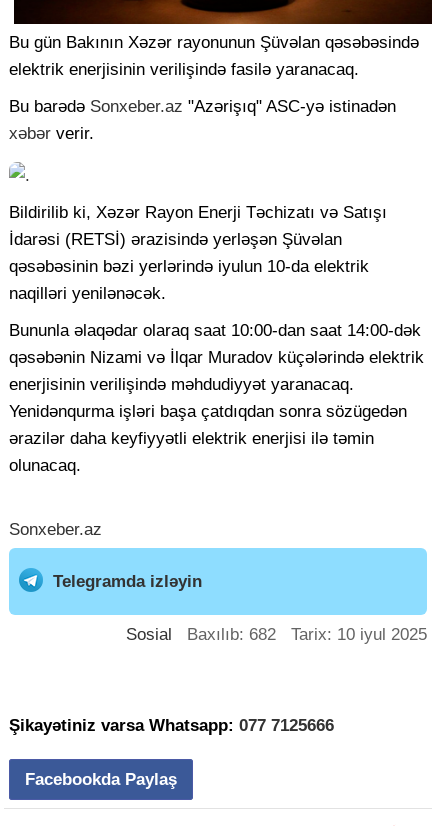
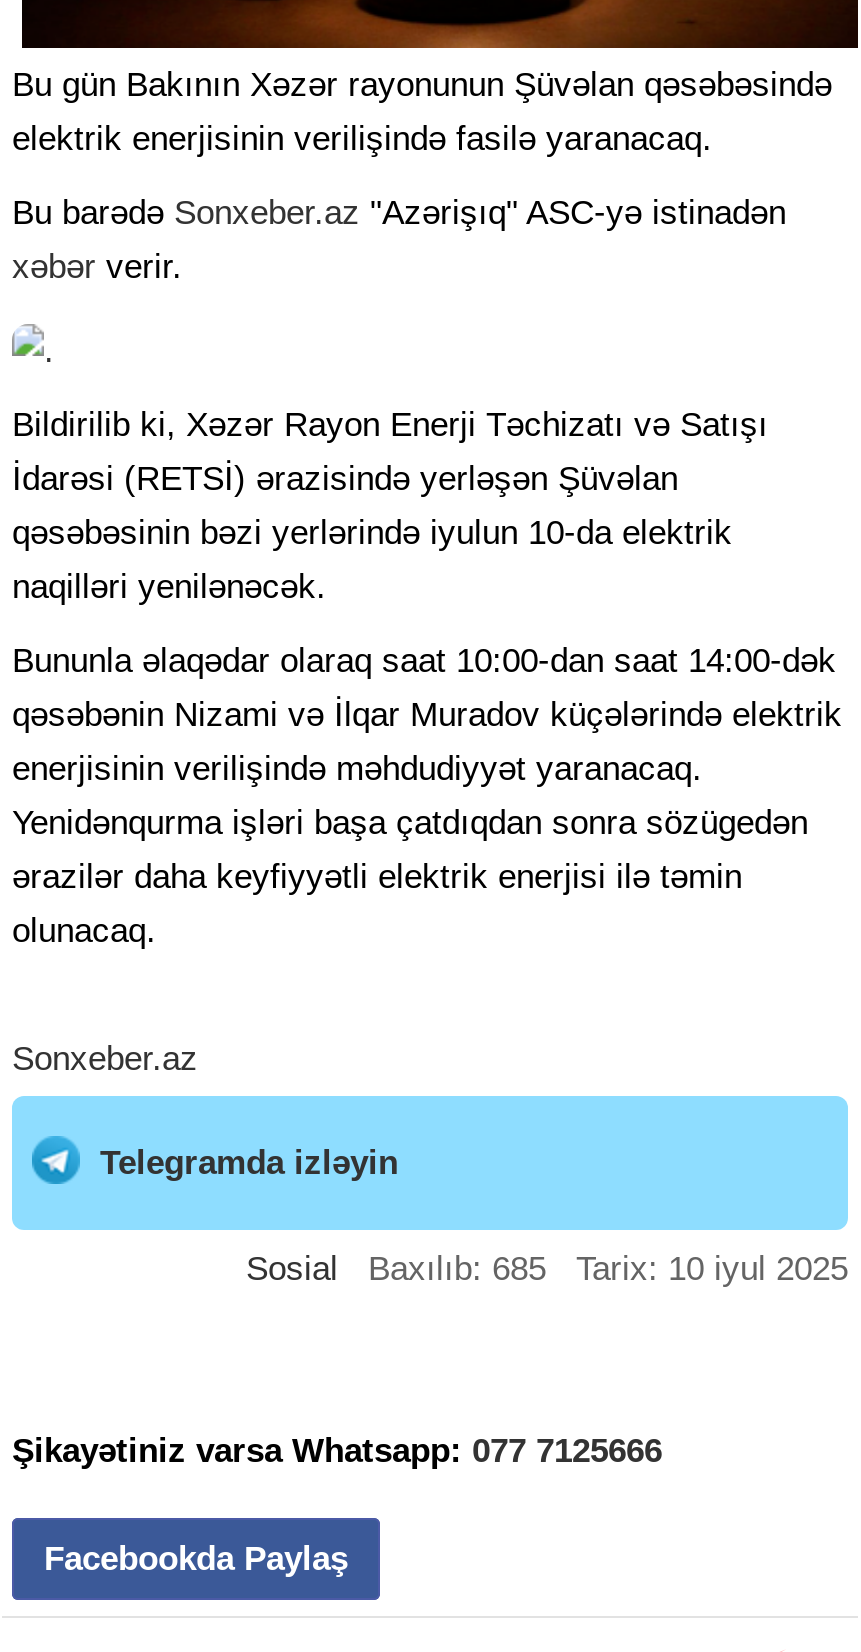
[126,625,427,644] Sosial Baxılıb: 682 Tarix: 10 iyul 2025 -> [246,1250,848,1288] Sosial Baxılıb: 685 Tarix: 10 iyul 2025

